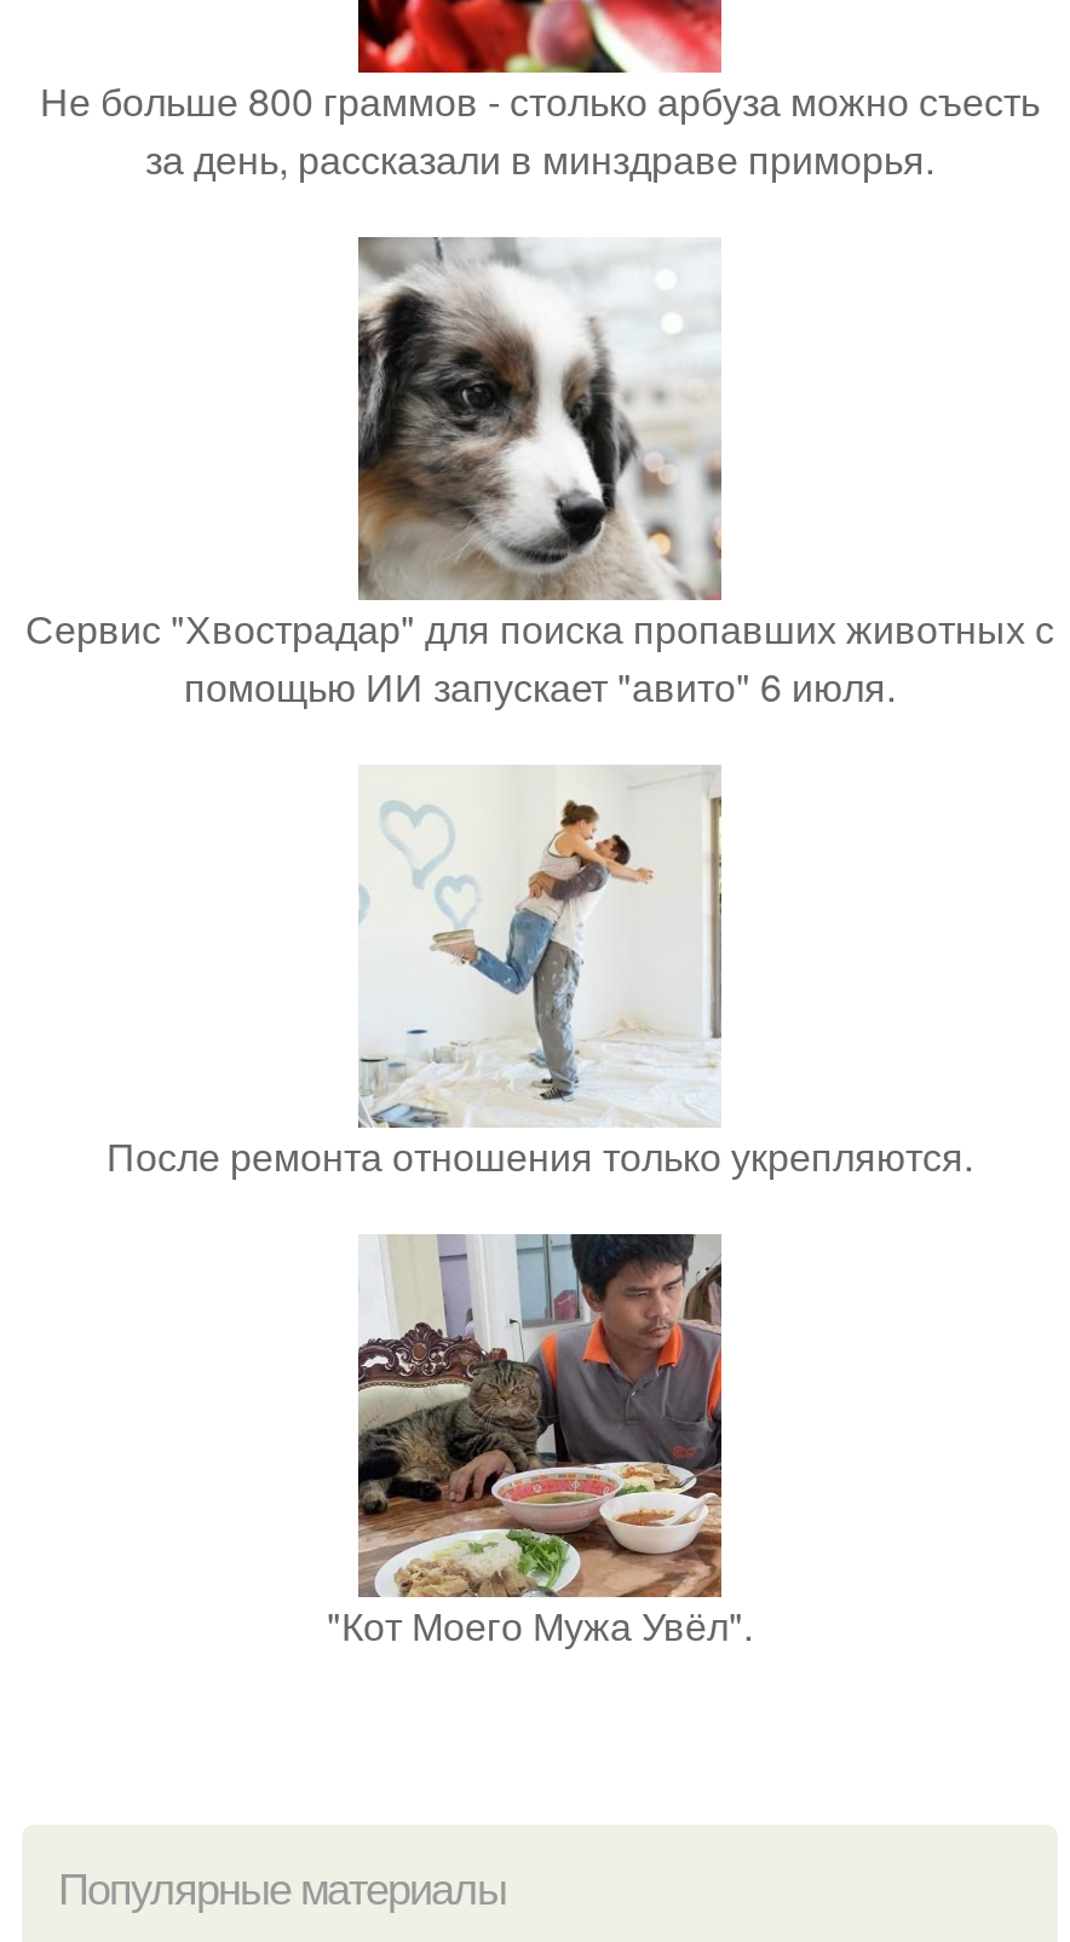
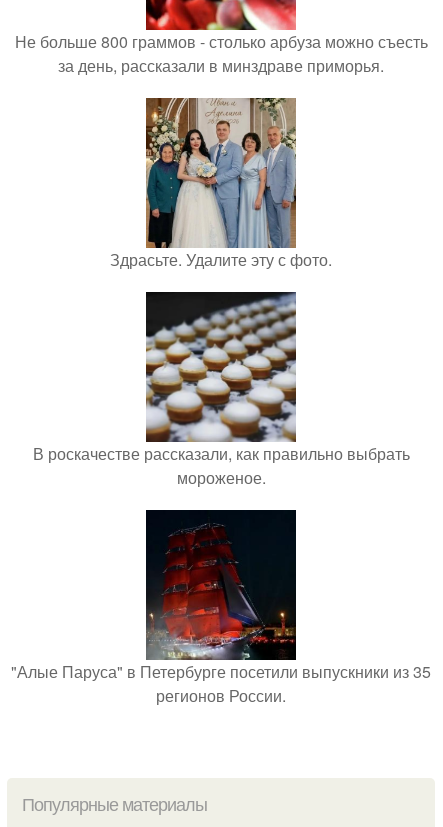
[25,237,1054,714] [image] | Сервис "Хвострадар" для поиска пропавших животных с | помощью ИИ запускает "авито" 6 июля. -> [110,97,332,271] [image] | Здрасьте. Удалите эту с фото.
[358,733,721,995] [image] -> [145,327,296,435] [image]
[107,1128,973,1183] После ремонта отношения только укрепляются. -> [32,442,409,489] В роскачестве рассказали, как правильно выбрать | мороженое.
[327,1232,753,1653] [image] | "Кот Моего Мужа Увёл". -> [11,521,431,707] [image] | "Алые Паруса" в Петербурге посетили выпускники из 35 | регионов России.

